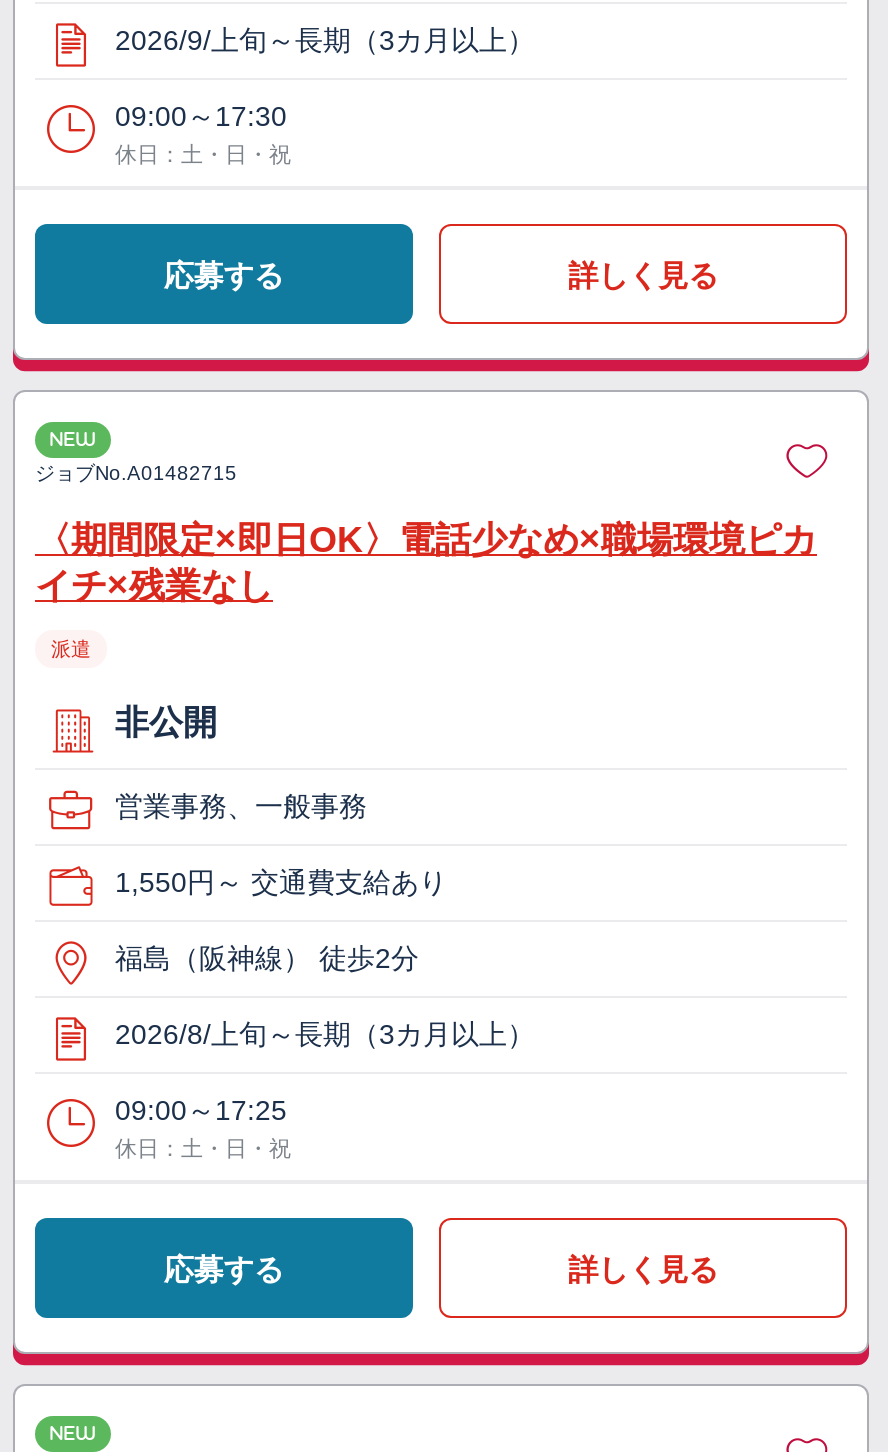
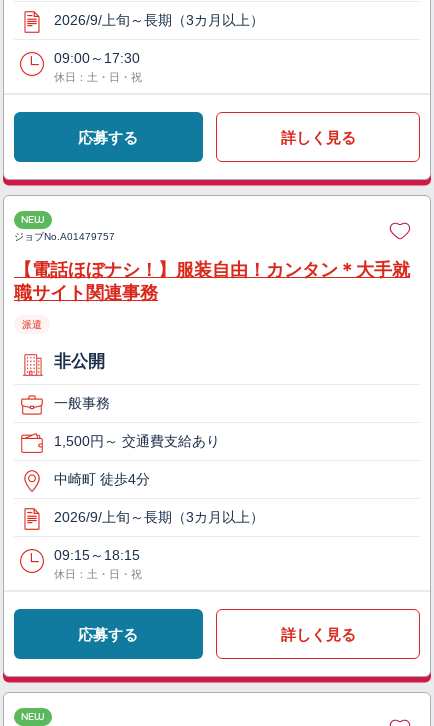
[35,463,237,485] ジョブNo. A01482715 -> [14,231,115,242] ジョブNo. A01479757
[35,521,817,607] 〈期間限定×即日OK〉電話少なめ×職場環境ピカ | イチ×残業なし -> [14,260,410,303] 【電話ほぼナシ！】服装自由！カンタン＊大手就 | 職サイト関連事務
[115,791,367,823] 営業事務、一般事務 -> [54,395,110,411] 一般事務
[115,867,447,899] 1,550円～ 交通費支給あり -> [54,433,220,449] 1,500円～ 交通費支給あり
[115,943,419,975] 福島（阪神線） 徒歩2分 -> [54,471,150,487] 中崎町 徒歩4分
[115,1019,535,1051] 2026/8/上旬～長期（3カ月以上） -> [54,509,264,525] 2026/9/上旬～長期（3カ月以上）
[115,1095,287,1127] 09:00～17:25 -> [54,547,140,563] 09:15～18:15

